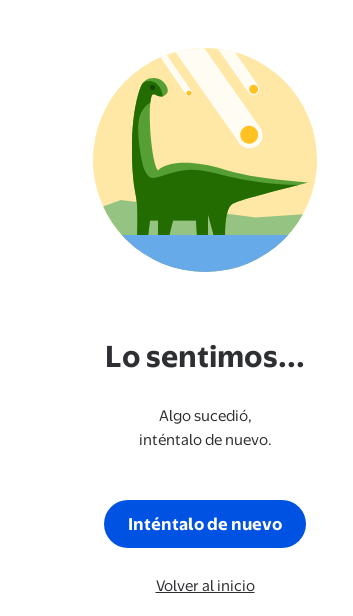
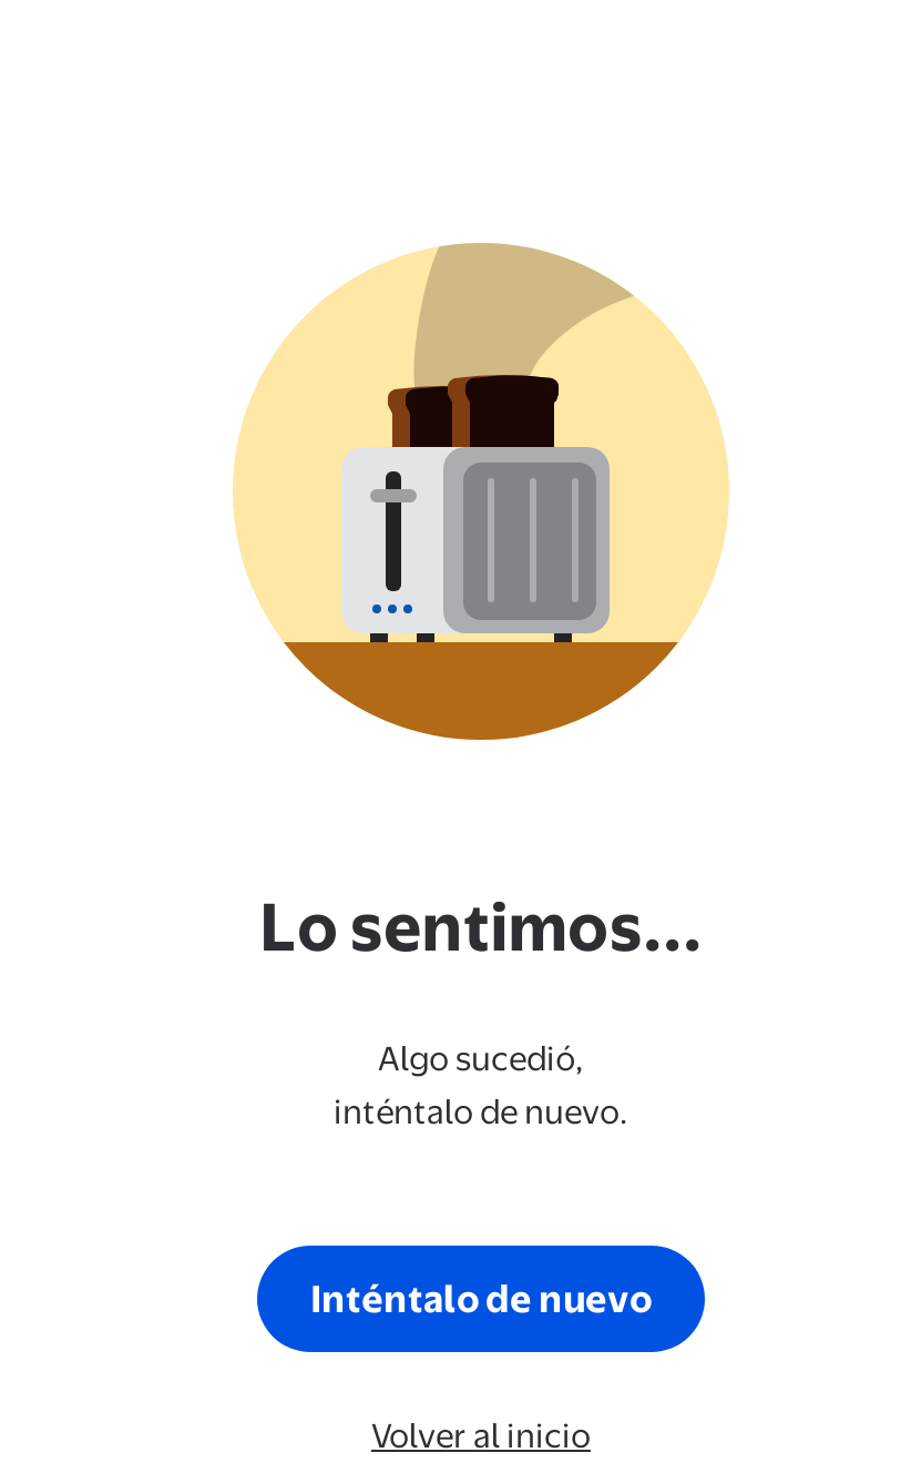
[103,49,307,273] [image] -> [257,243,700,742] [image]

